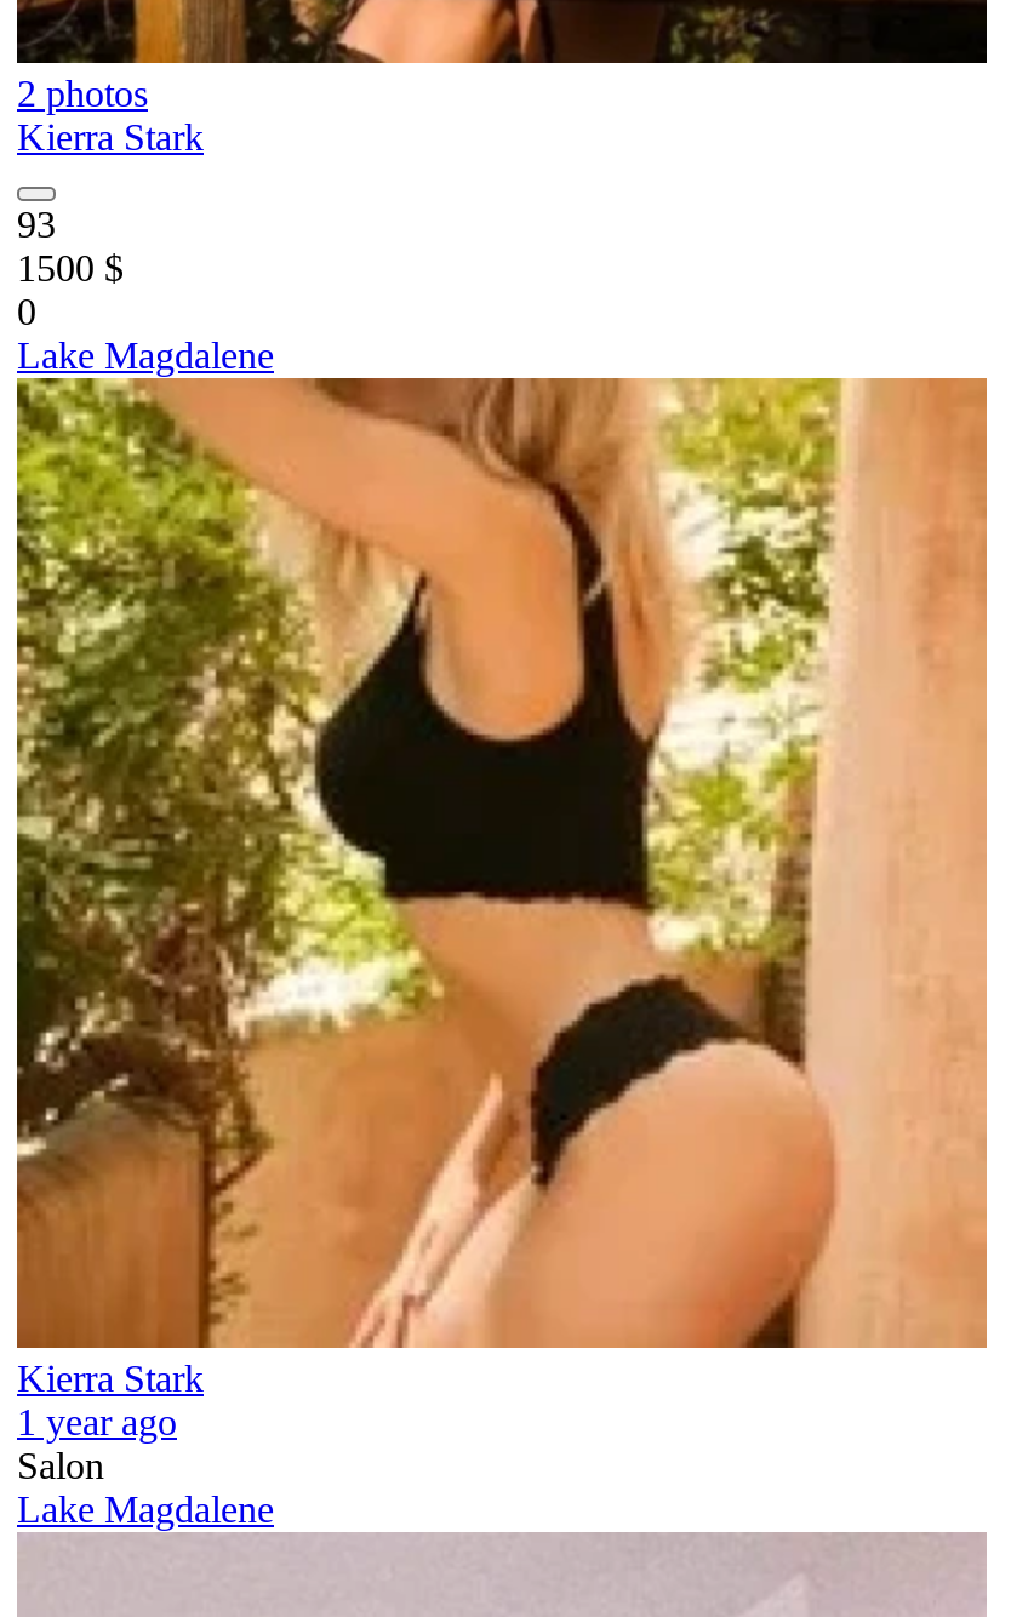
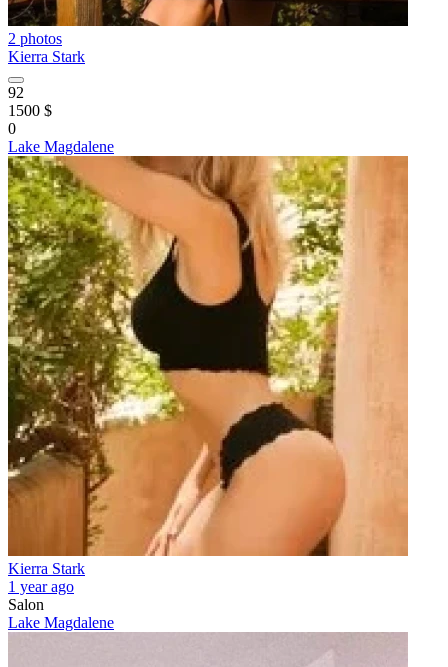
[17,204,56,245] 93 -> [8,84,24,101] 92

